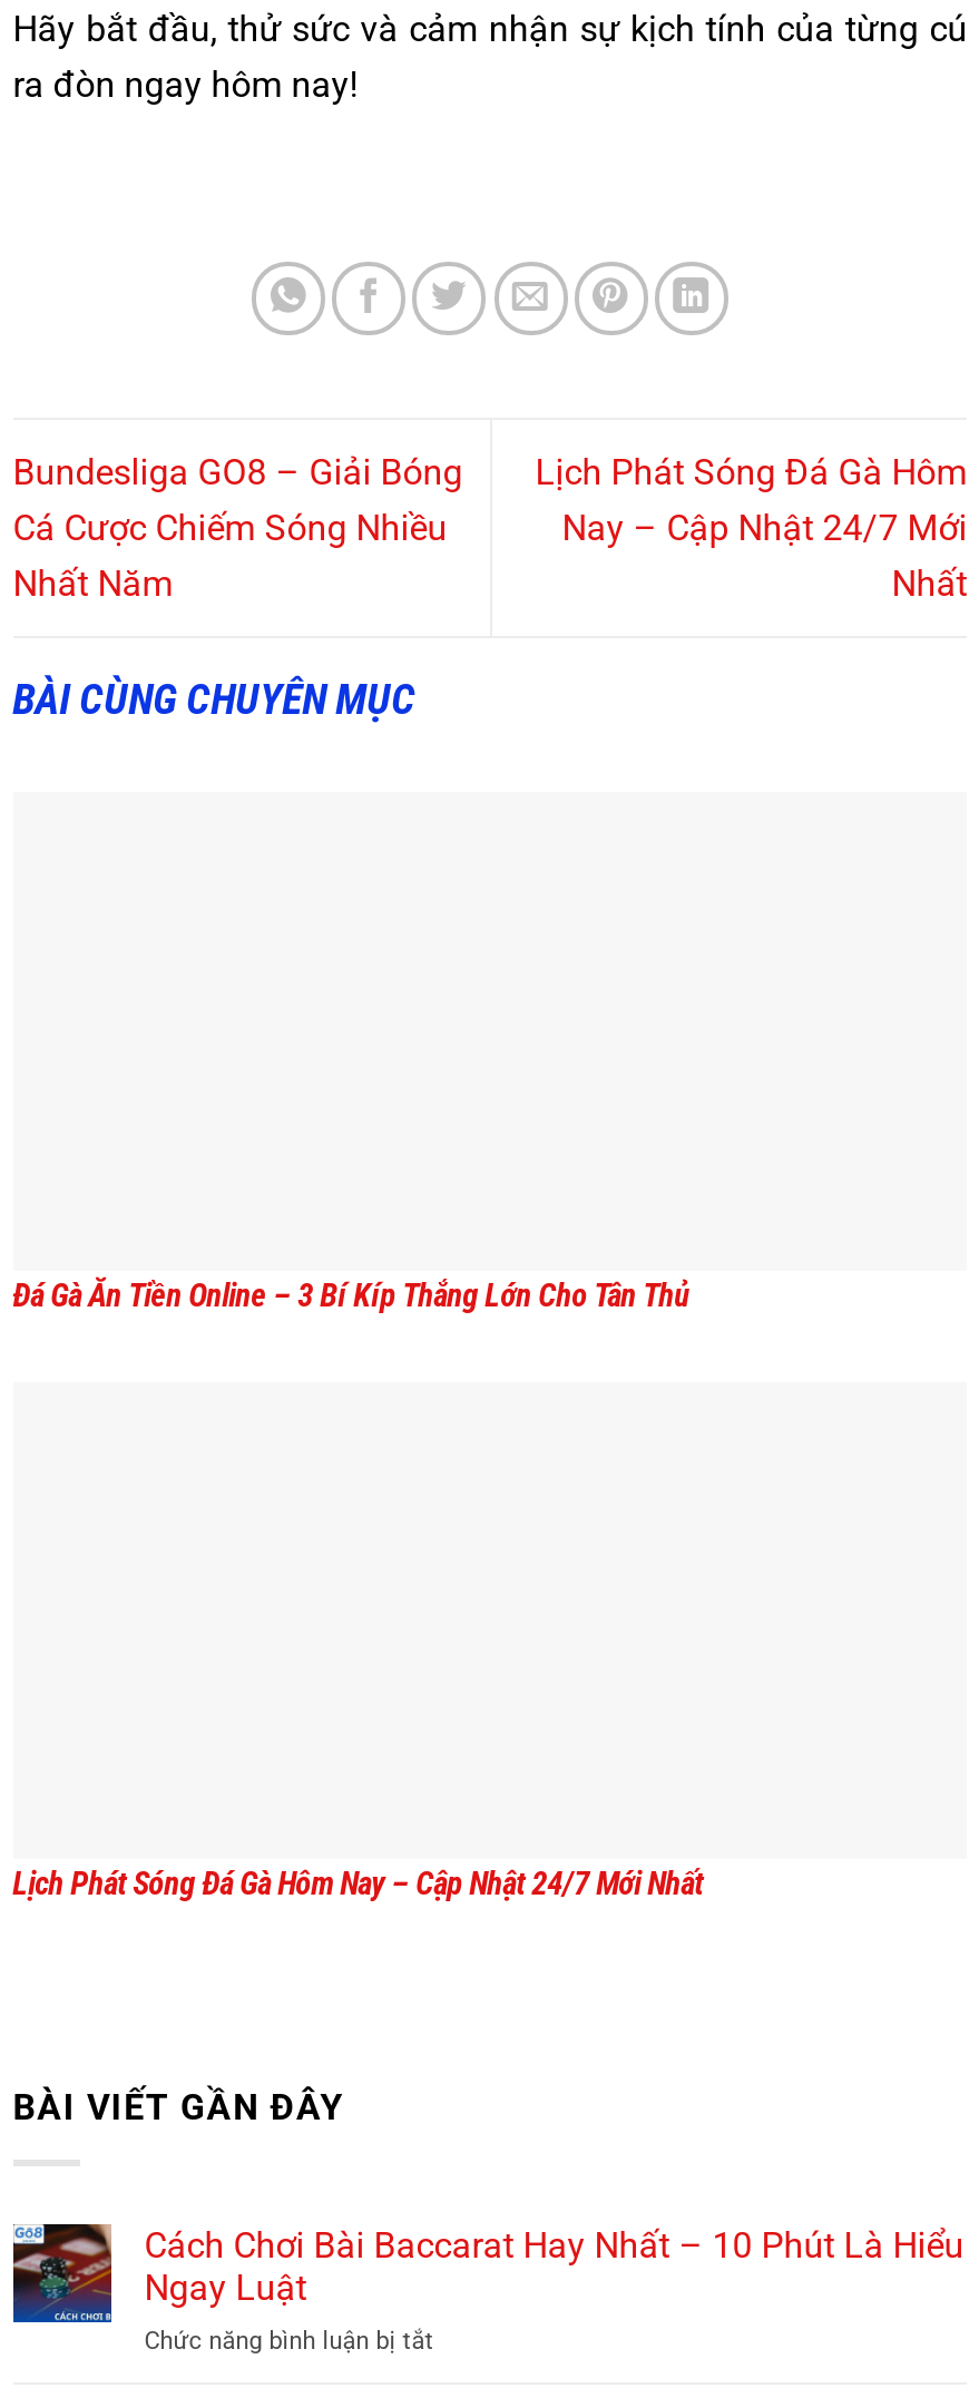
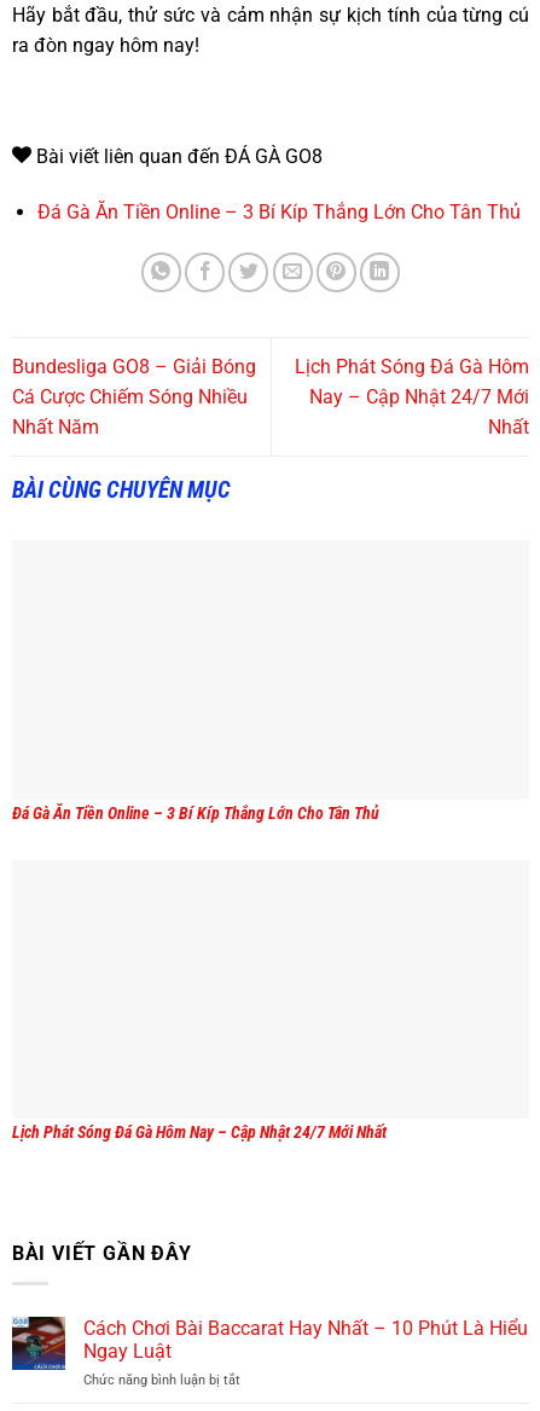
none -> [31,145,520,223] Bài viết liên quan đến ĐÁ GÀ GO8 | Đá Gà Ăn Tiền Online – 3 Bí Kíp Thắng Lớn Cho Tân Thủ

